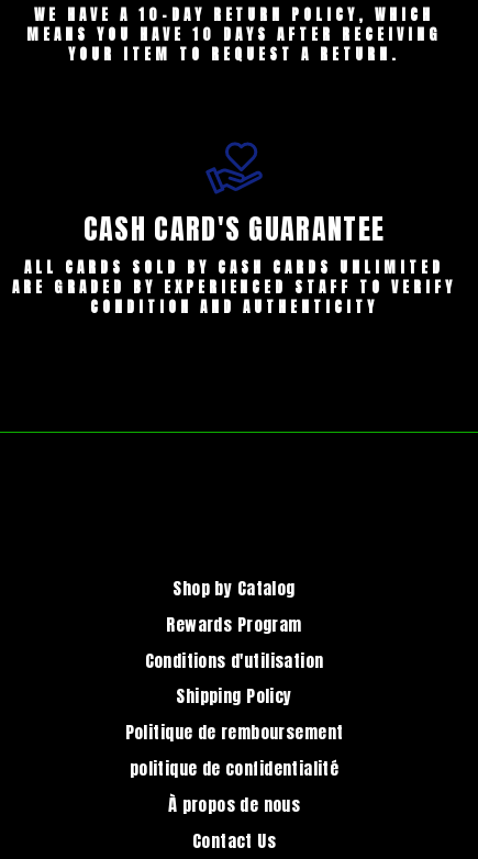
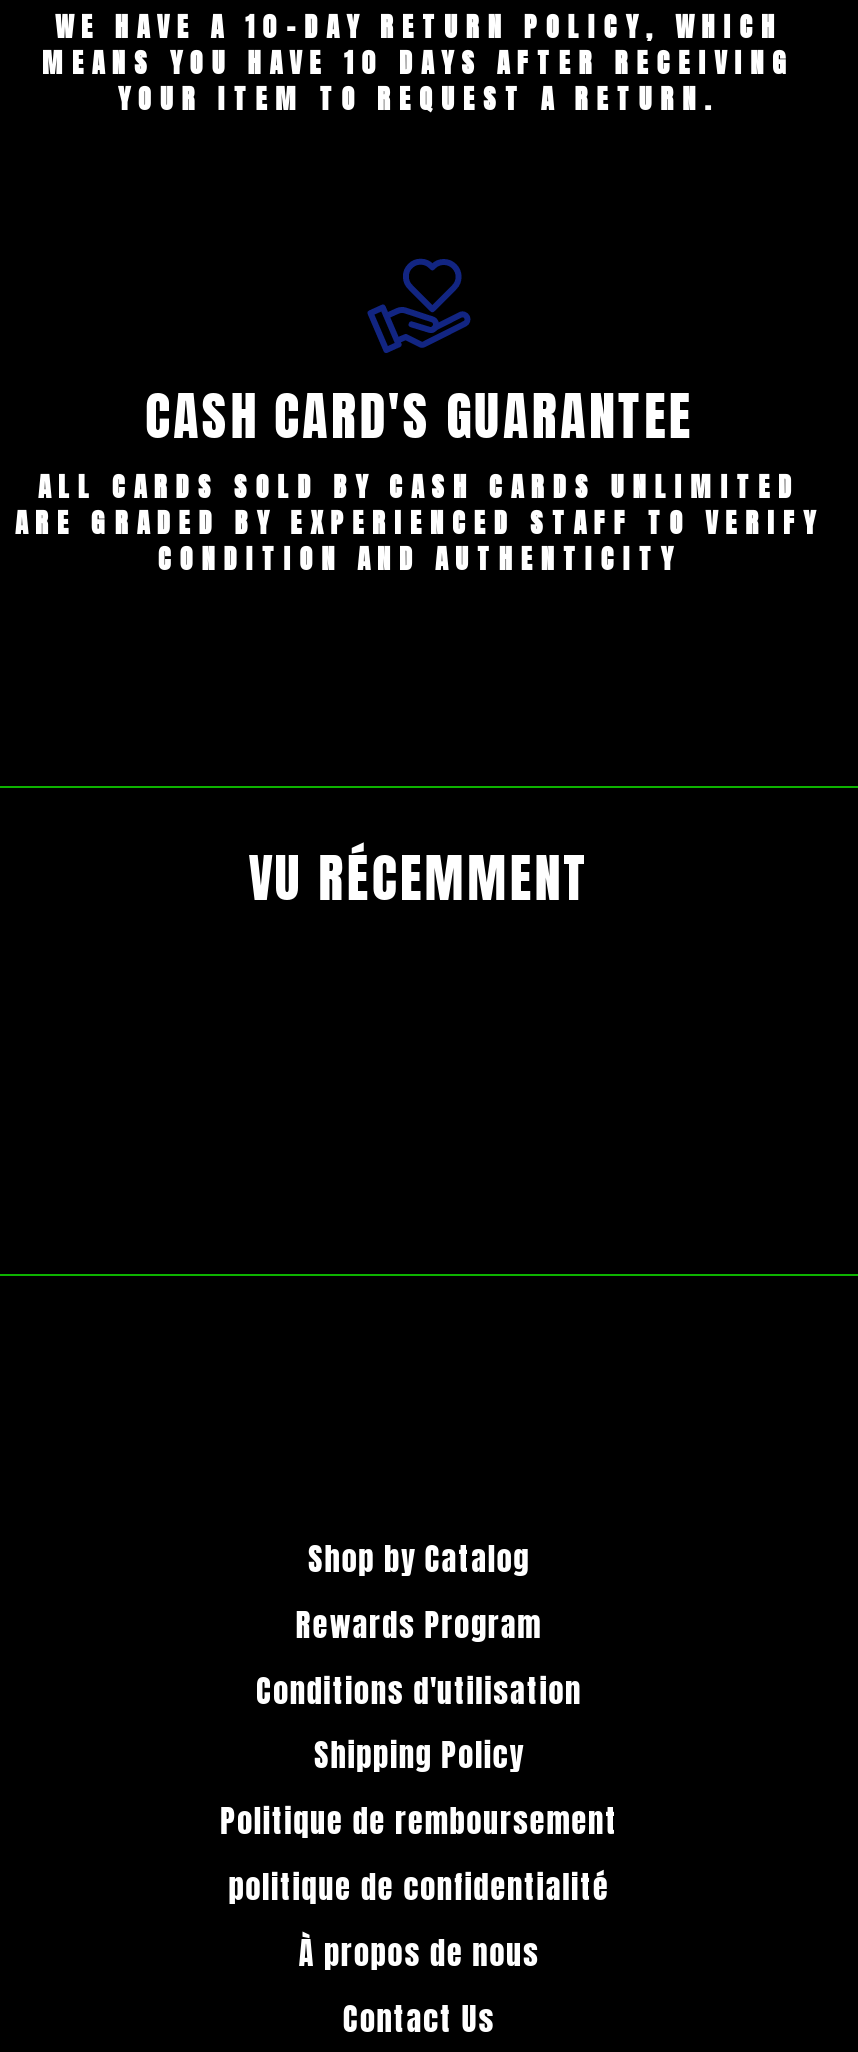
none -> [248,838,590,918] VU RÉCEMMENT

